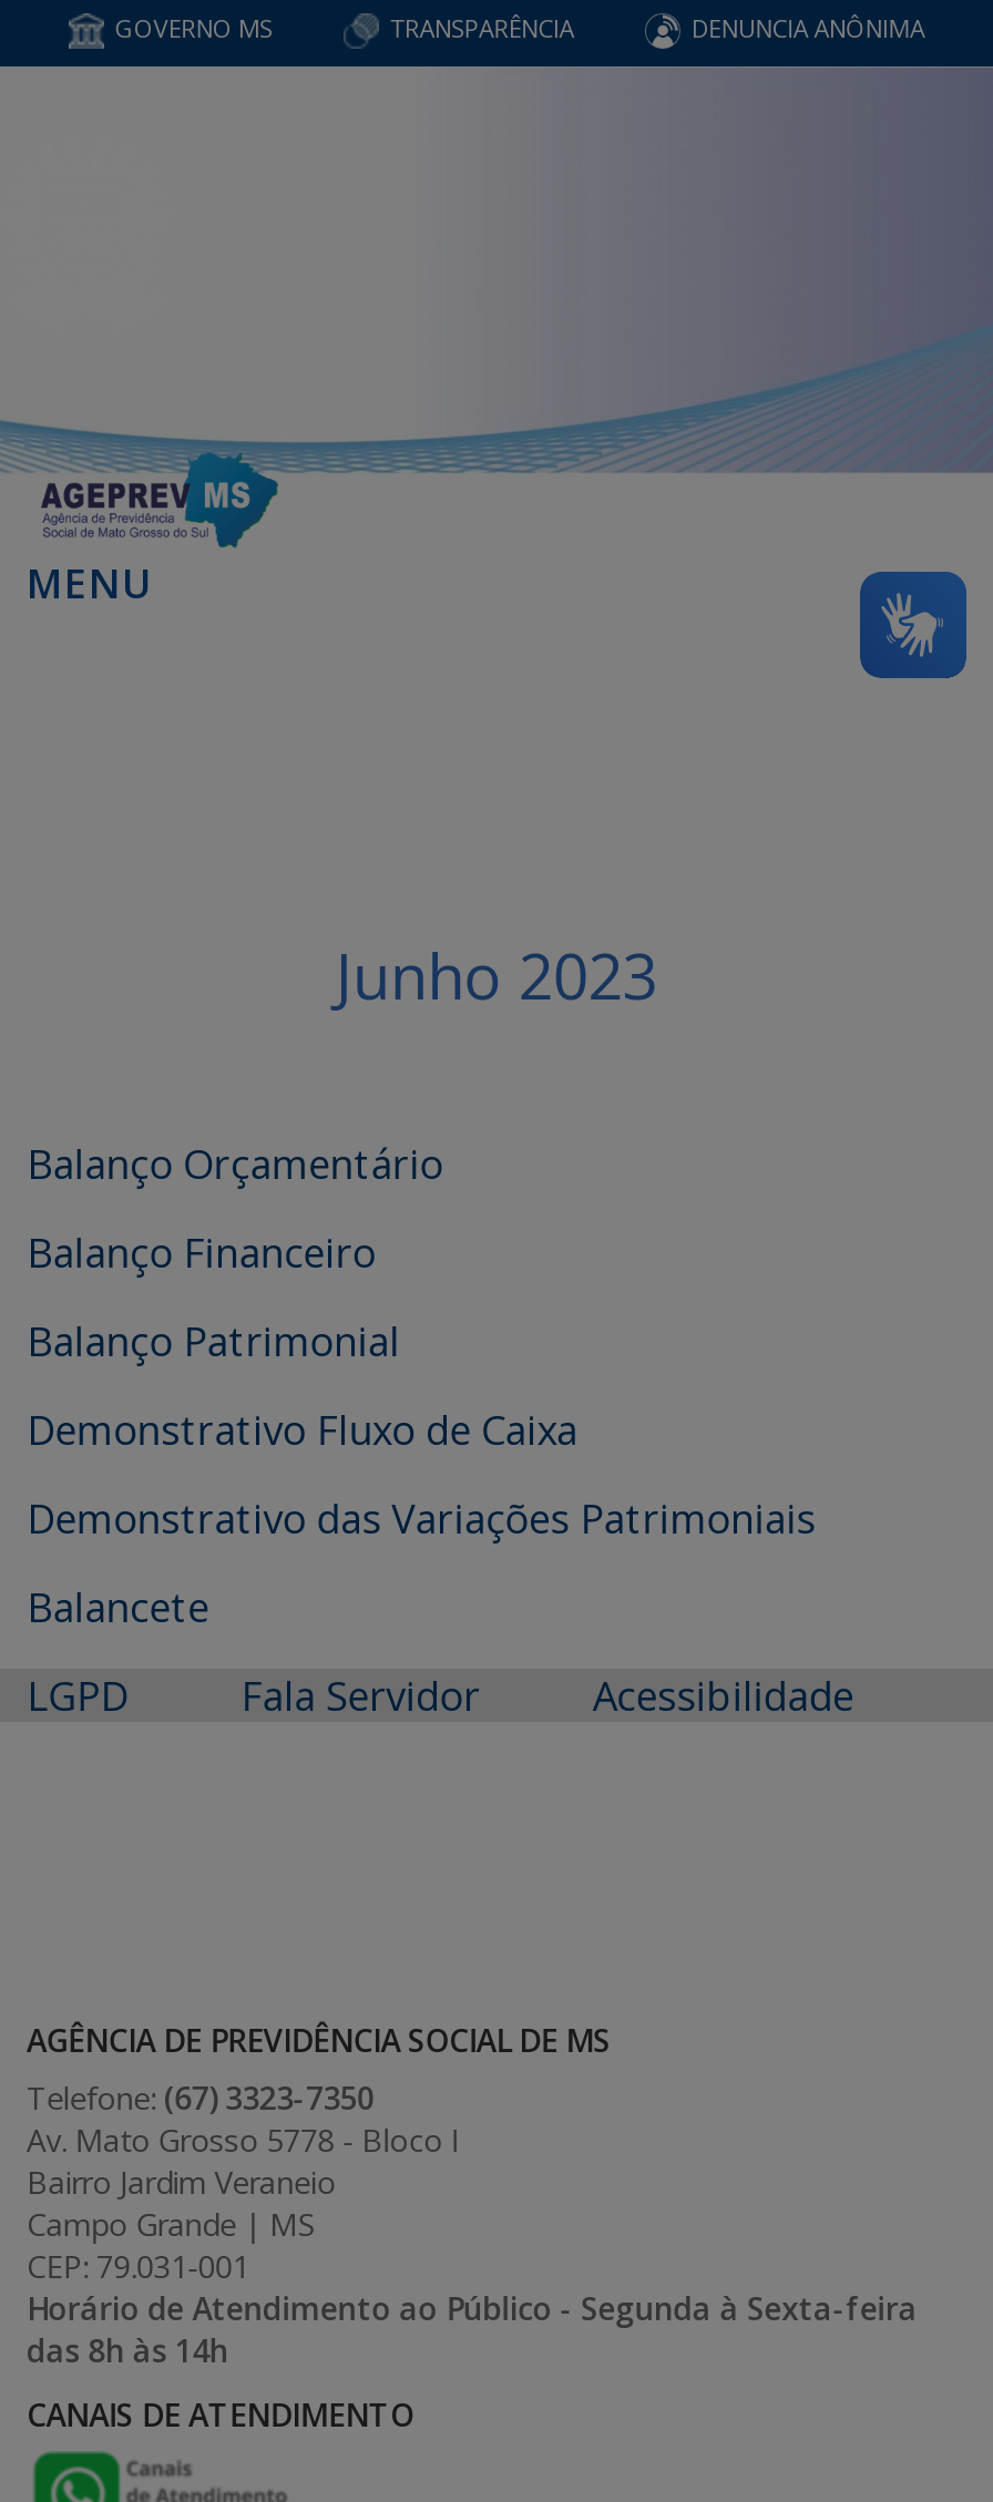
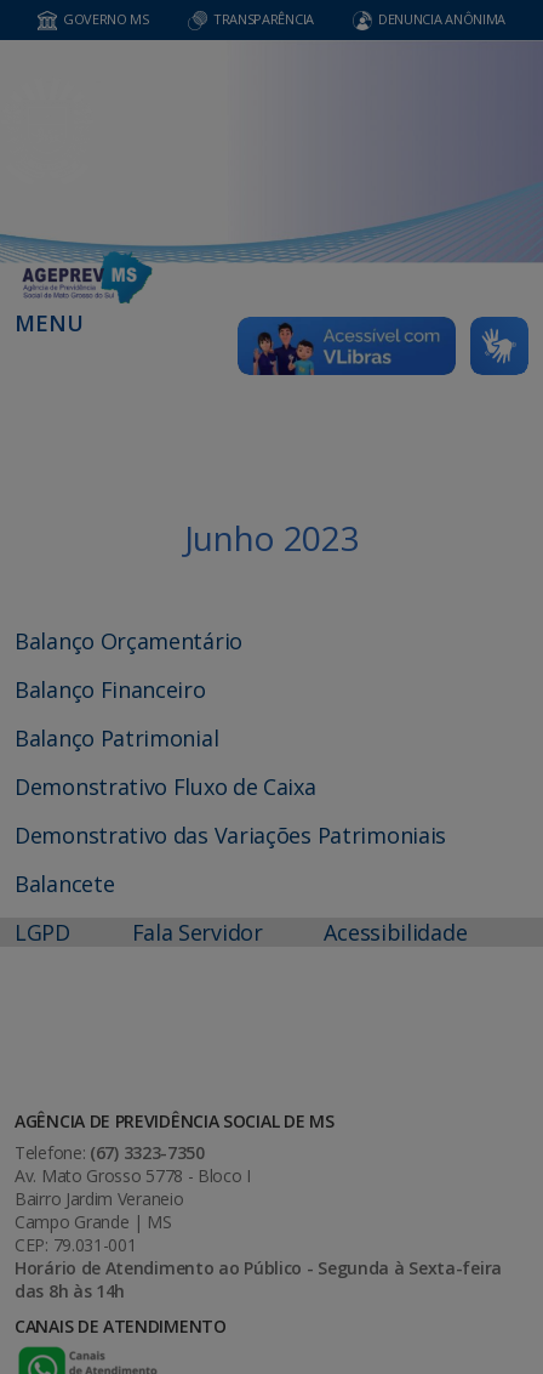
none -> [236,316,457,376] [image]

